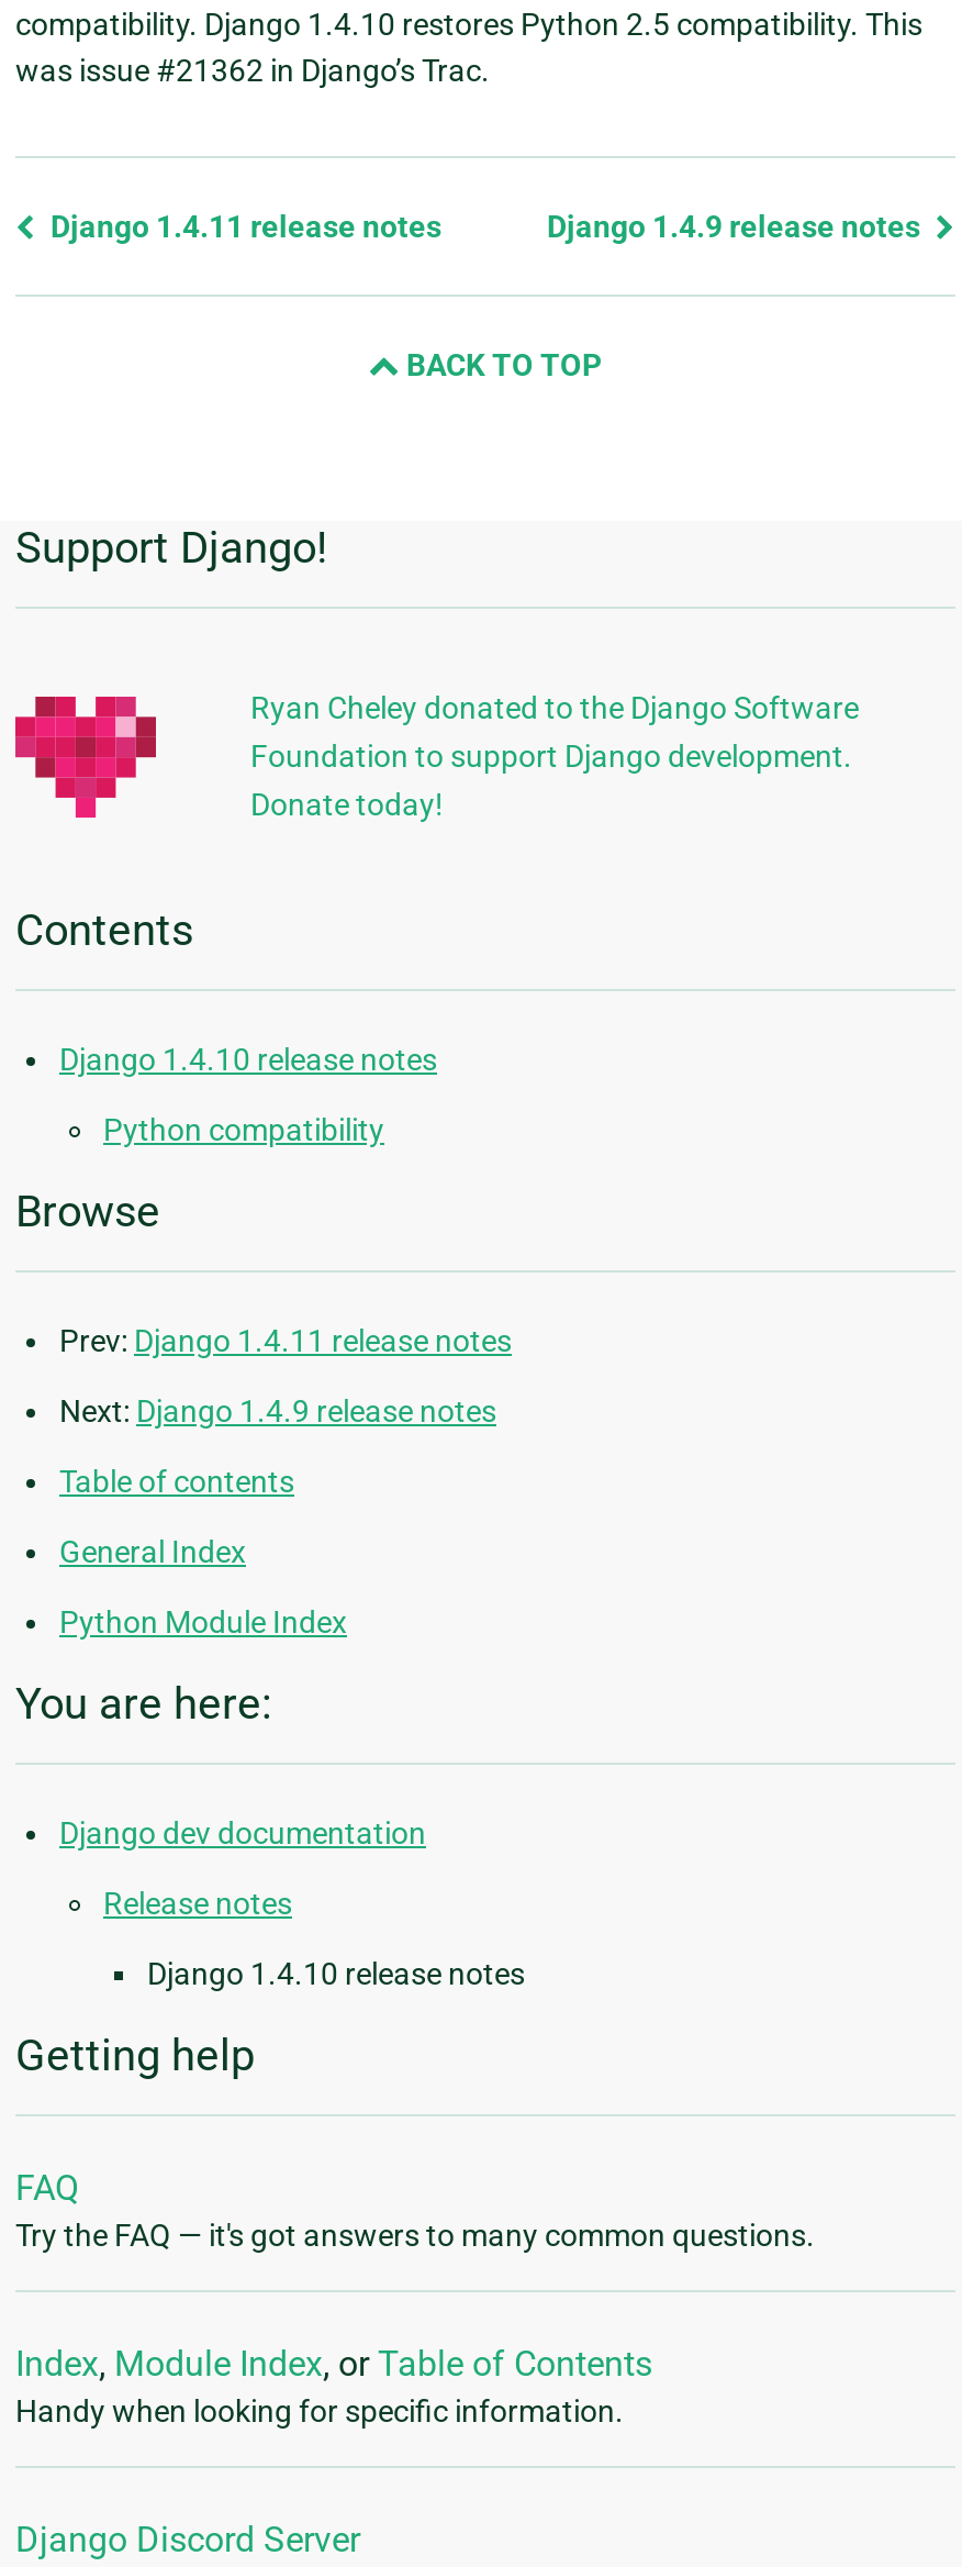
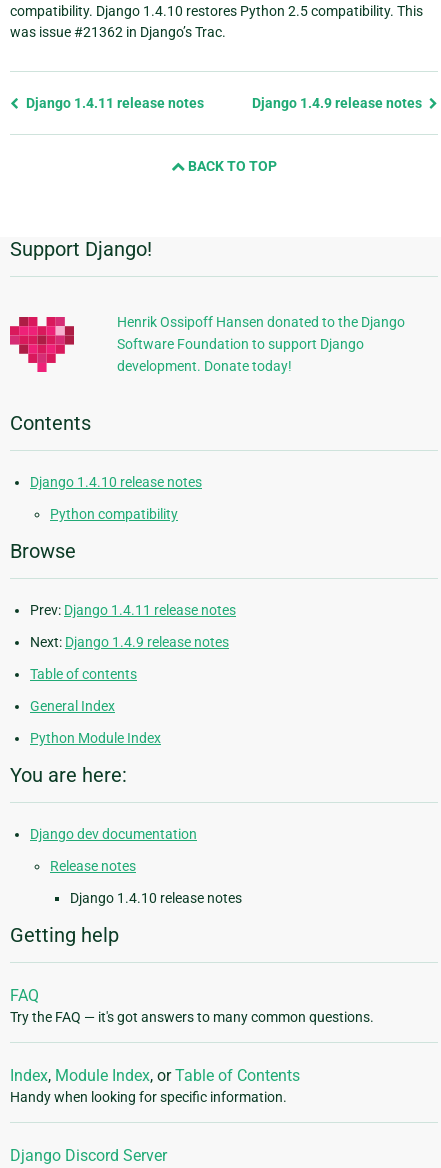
[250,691,859,823] Ryan Cheley donated to the Django Software | Foundation to support Django development. | Donate today! -> [117,314,405,374] Henrik Ossipoff Hansen donated to the Django | Software Foundation to support Django | development. Donate today!

